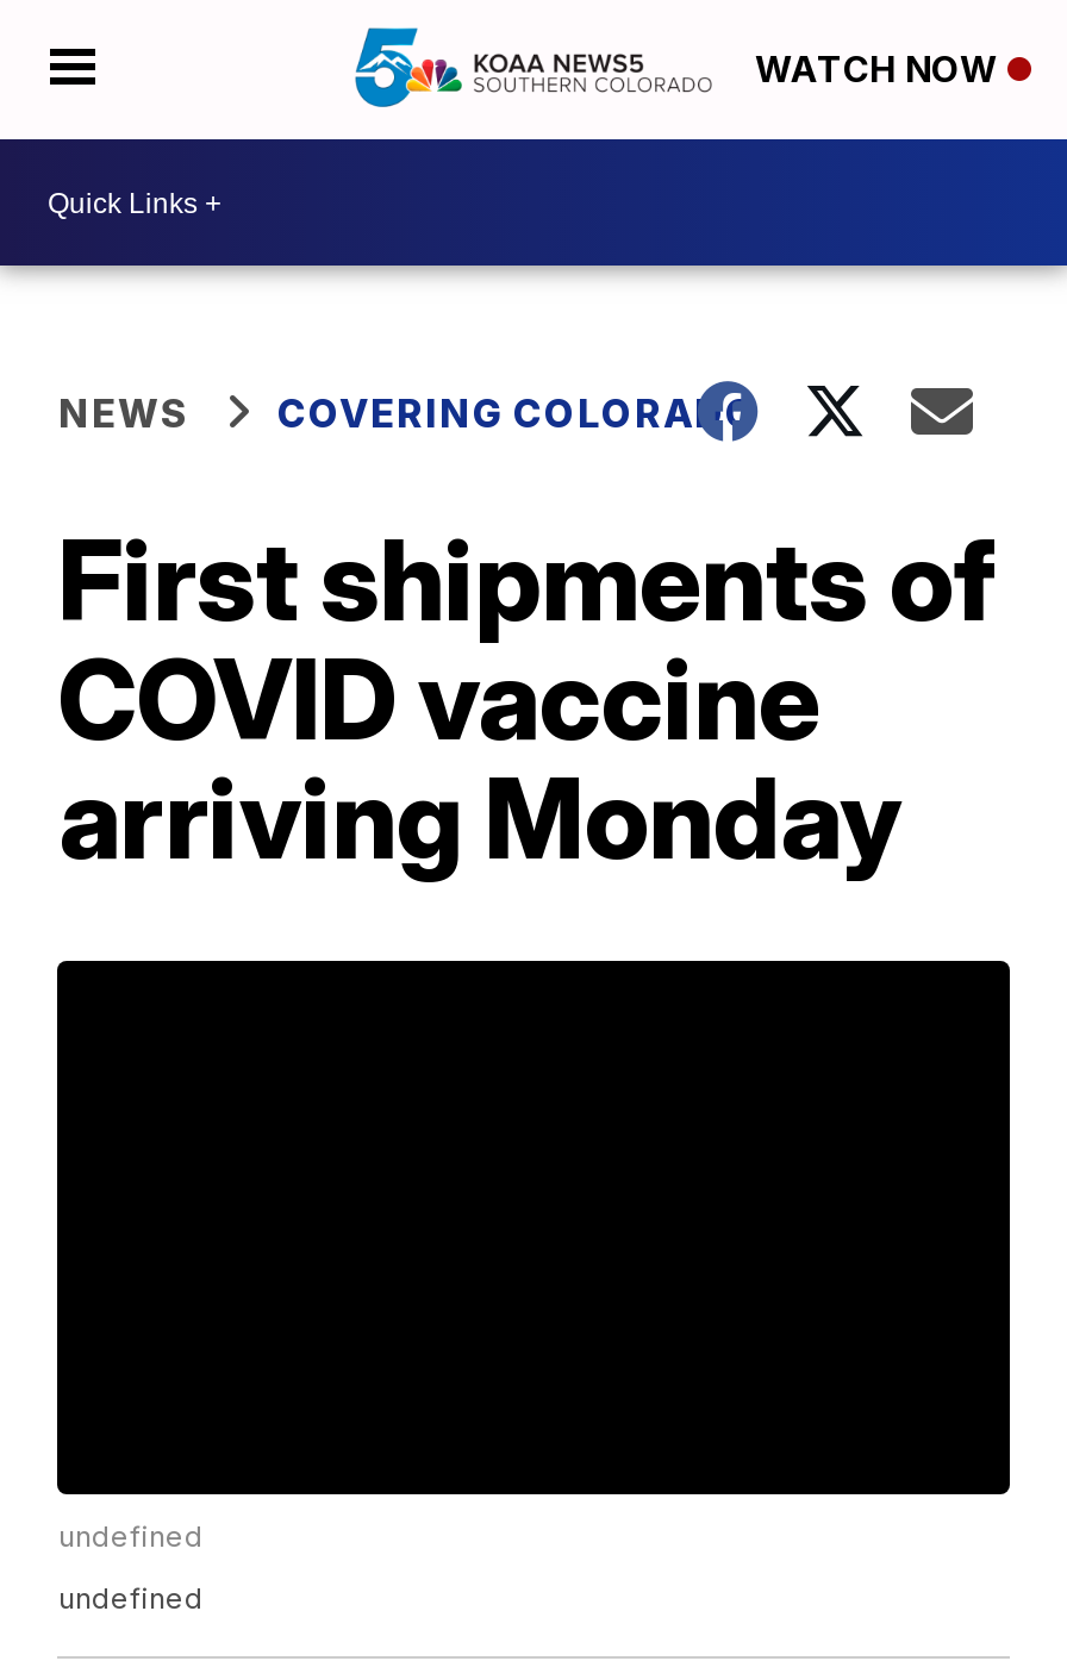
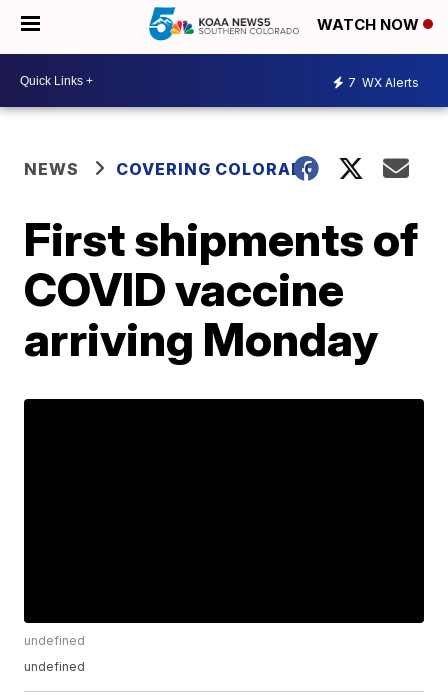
none -> [348,74,419,89] 7 WX Alerts

